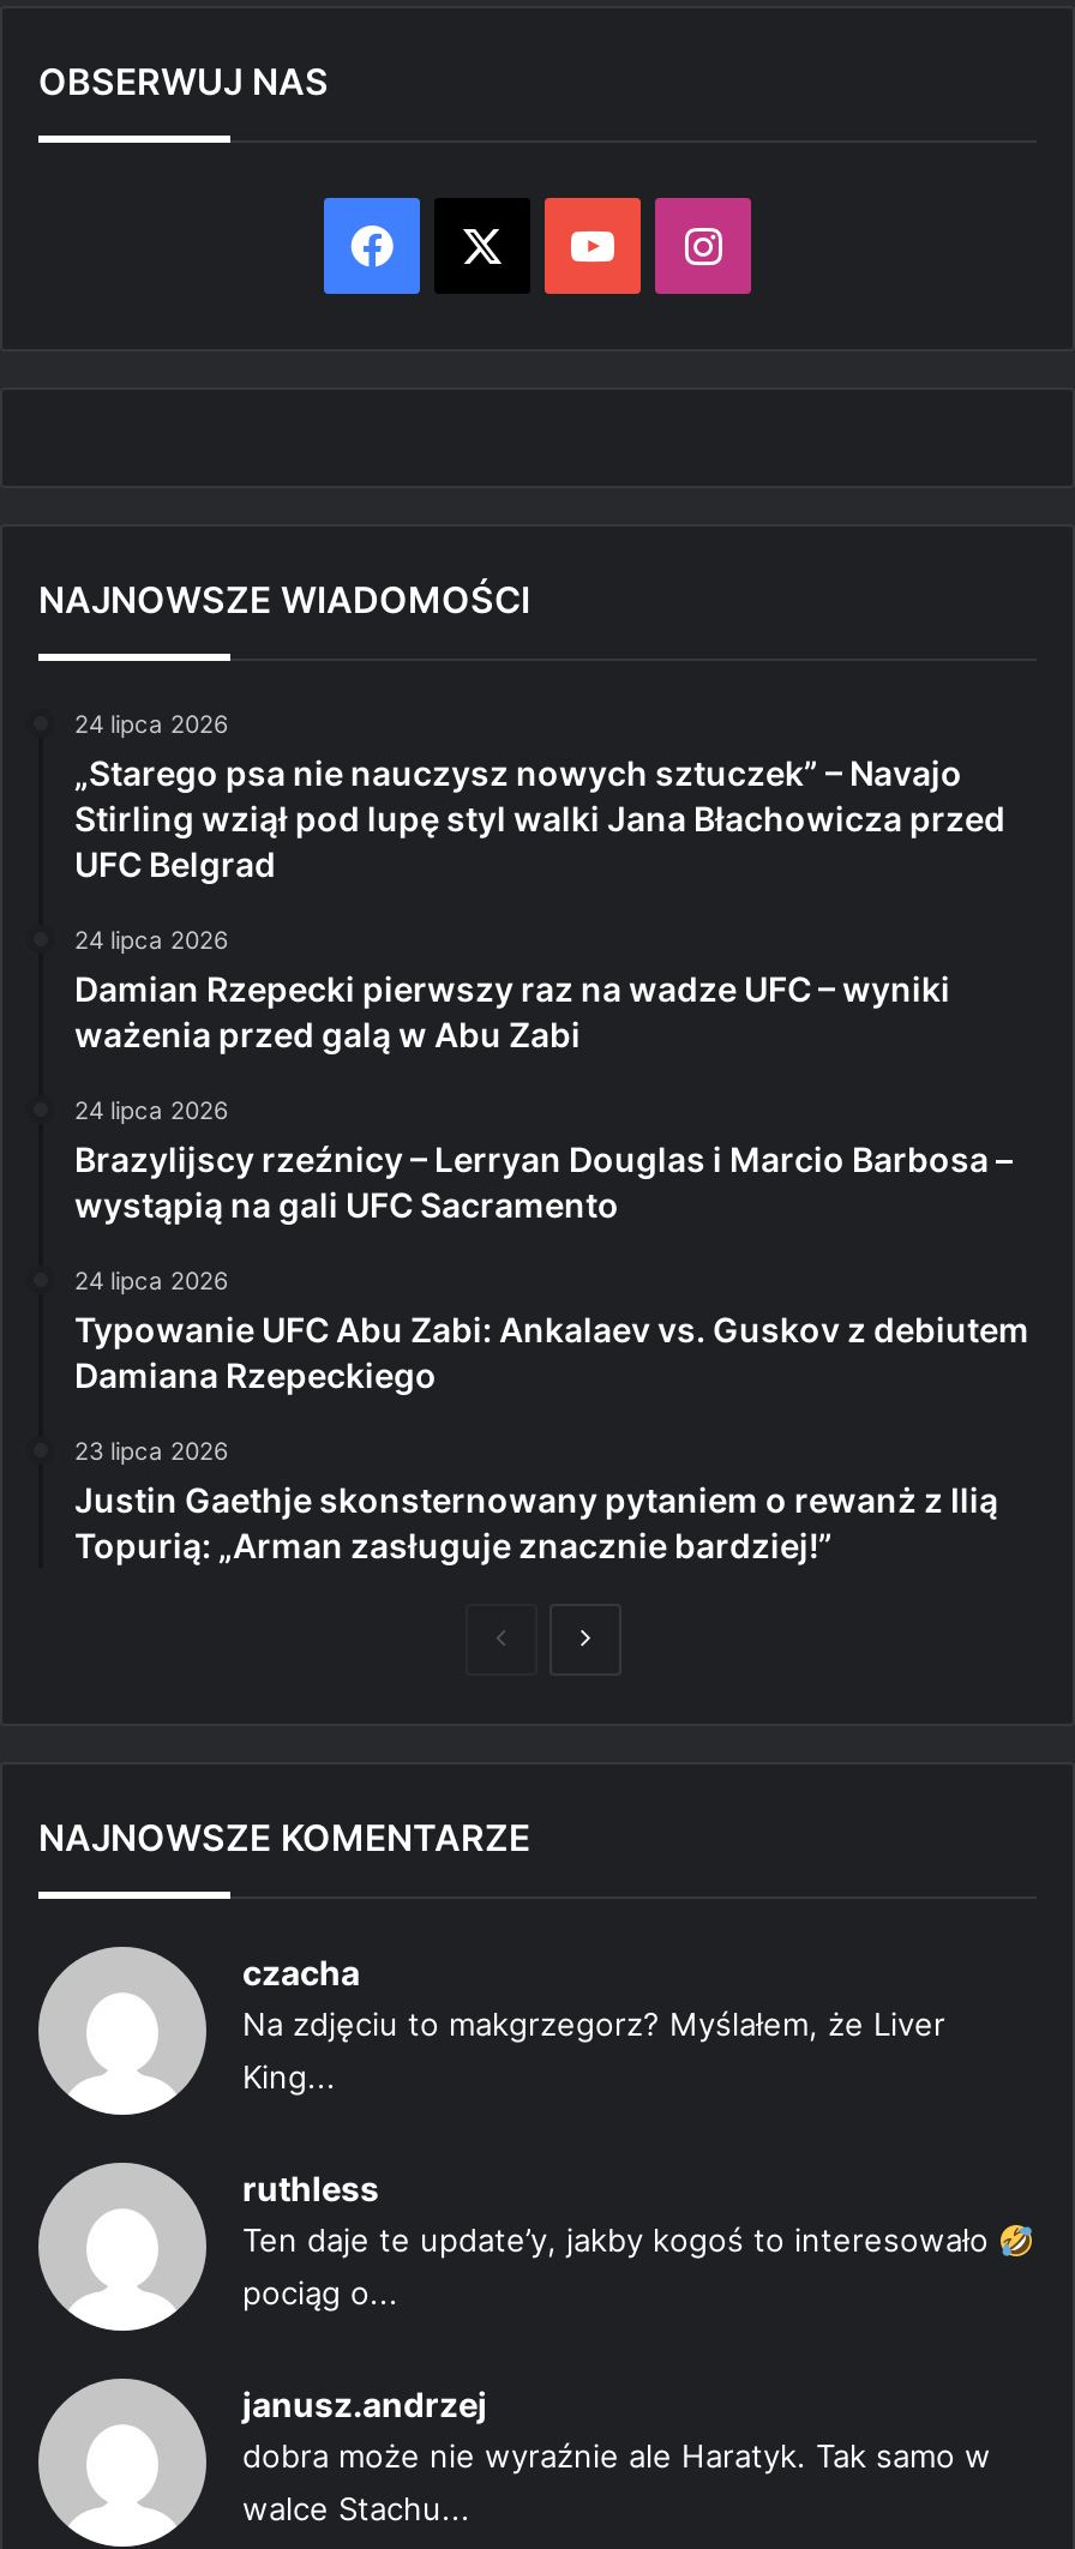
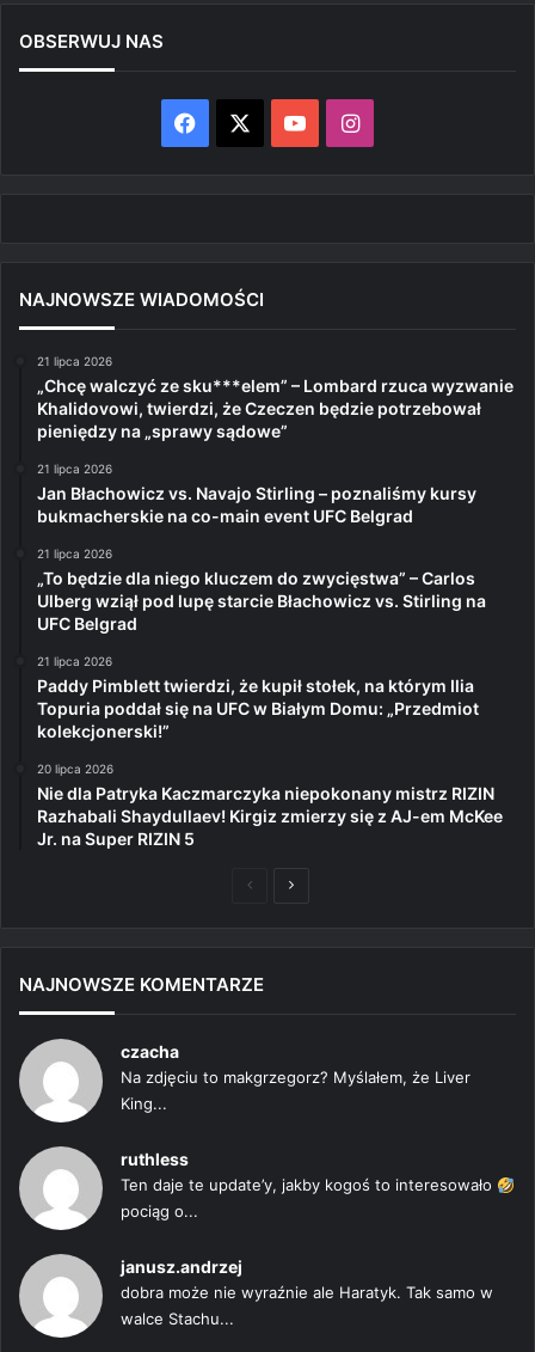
[74,710,1005,839] 24 lipca 2026 | „Starego psa nie nauczysz nowych sztuczek” – Navajo | Stirling wziął pod lupę styl walki Jana Błachowicza przed -> [37,354,514,611] 21 lipca 2026 | „Chcę walczyć ze sku***elem” – Lombard rzuca wyzwanie | Khalidovowi, twierdzi, że Czeczen będzie potrzebował | pieniędzy na „sprawy sądowe” | 21 lipca 2026 | Jan Błachowicz vs. Navajo Stirling – poznaliśmy kursy | bukmacherskie na co-main event UFC Belgrad | 21 lipca 2026 | „To będzie dla niego kluczem do zwycięstwa” – Carlos | Ulberg wziął pod lupę starcie Błachowicz vs. Stirling na
moved [74,844,276,885] -> [37,614,137,634]: UFC Belgrad
[74,926,1029,1566] 24 lipca 2026 | Damian Rzepecki pierwszy raz na wadze UFC – wyniki | ważenia przed galą w Abu Zabi | 24 lipca 2026 | Brazylijscy rzeźnicy – Lerryan Douglas i Marcio Barbosa – | wystąpią na gali UFC Sacramento | 24 lipca 2026 | Typowanie UFC Abu Zabi: Ankalaev vs. Guskov z debiutem | Damiana Rzepeckiego | 23 lipca 2026 | Justin Gaethje skonsternowany pytaniem o rewanż z Ilią | Topurią: „Arman zasługuje znacznie bardziej!” -> [37,654,503,849] 21 lipca 2026 | Paddy Pimblett twierdzi, że kupił stołek, na którym Ilia | Topuria poddał się na UFC w Białym Domu: „Przedmiot | kolekcjonerski!” | 20 lipca 2026 | Nie dla Patryka Kaczmarczyka niepokonany mistrz RIZIN | Razhabali Shaydullaev! Kirgiz zmierzy się z AJ-em McKee | Jr. na Super RIZIN 5

